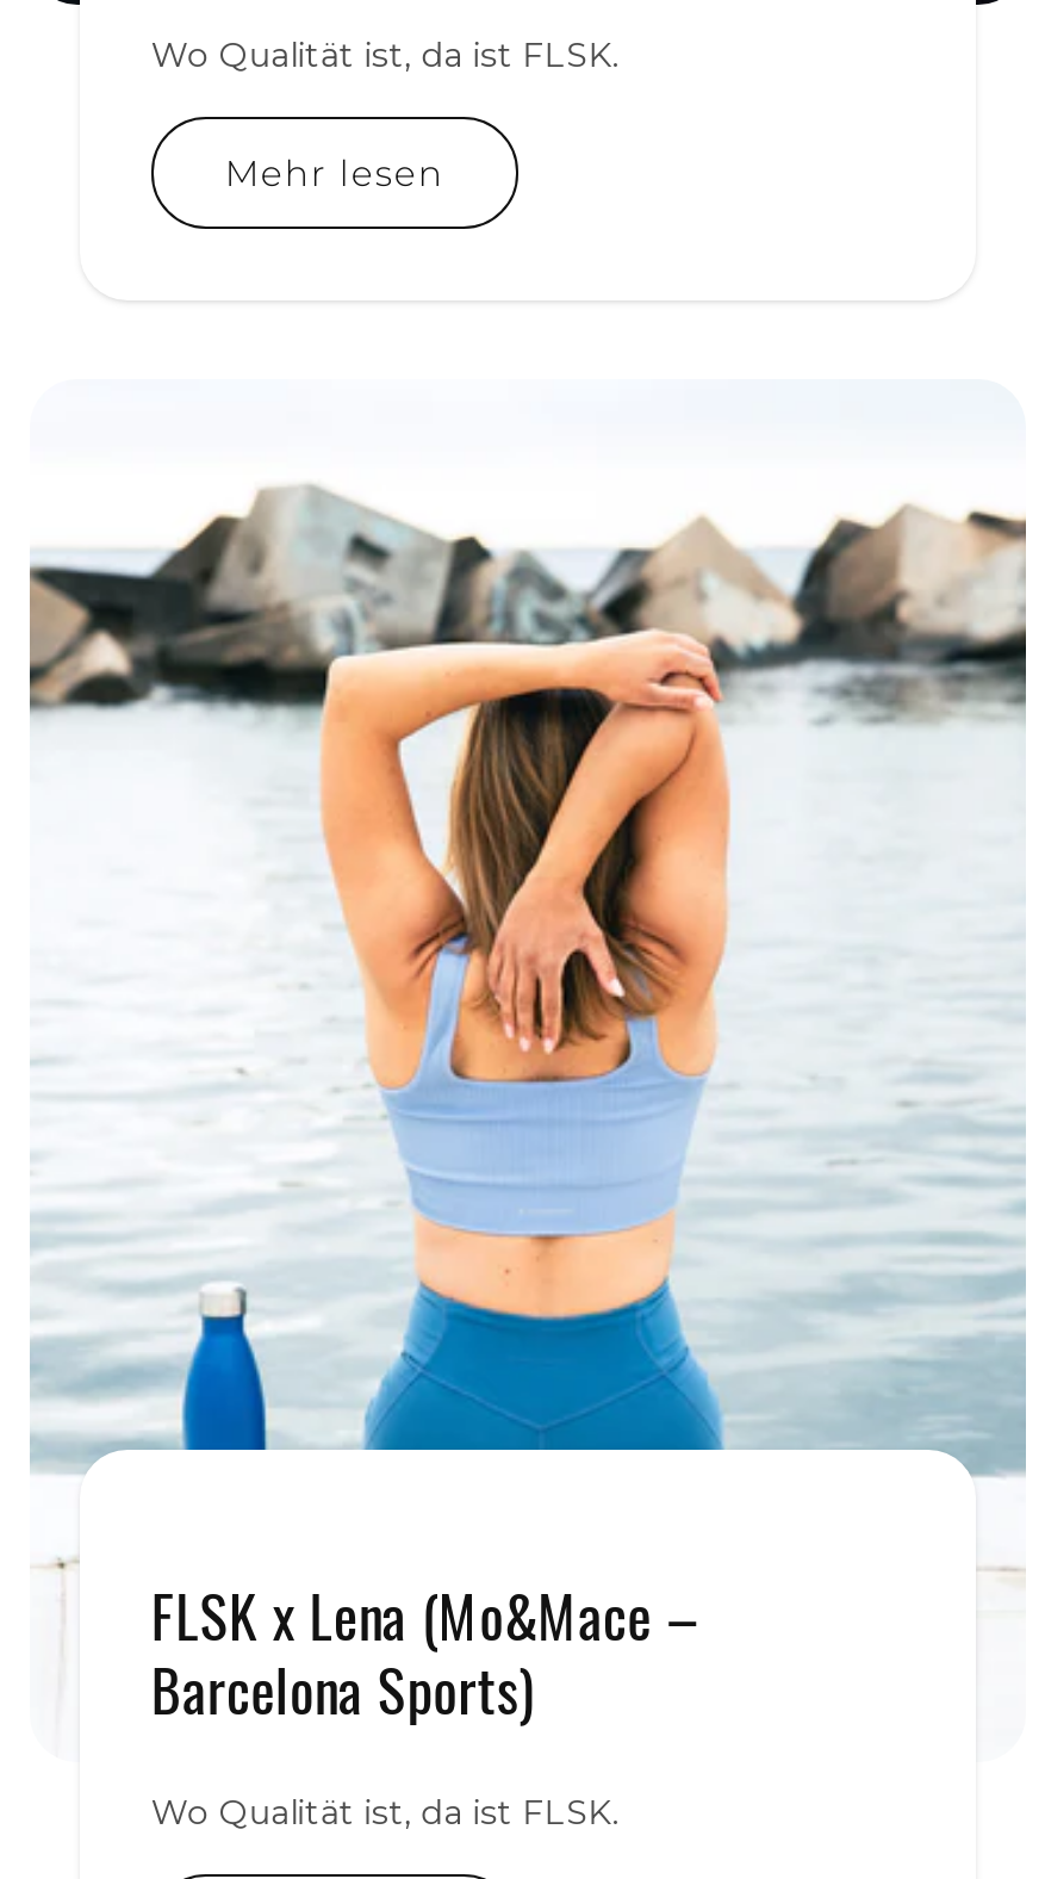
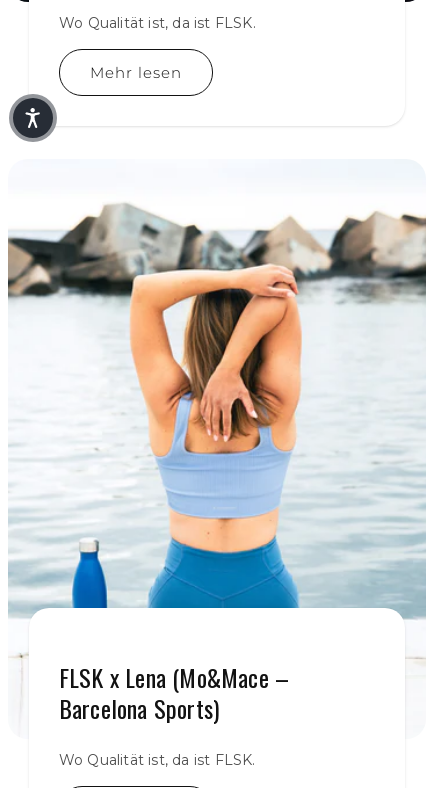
none -> [9,94,57,142] [image]

